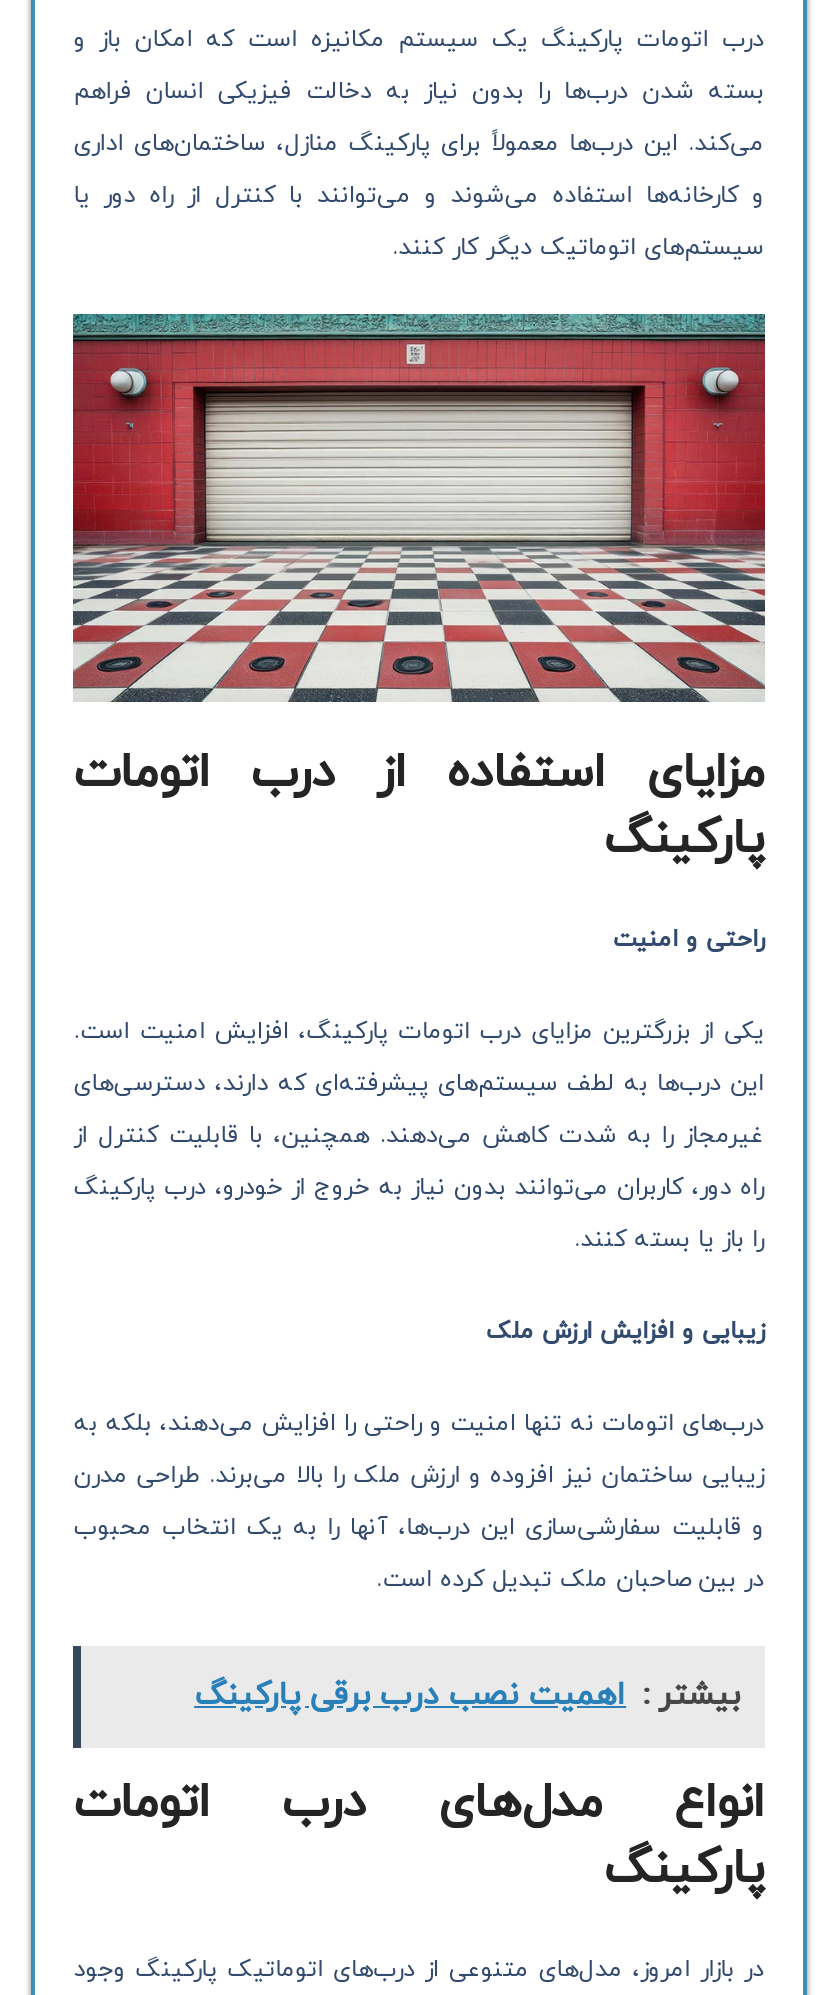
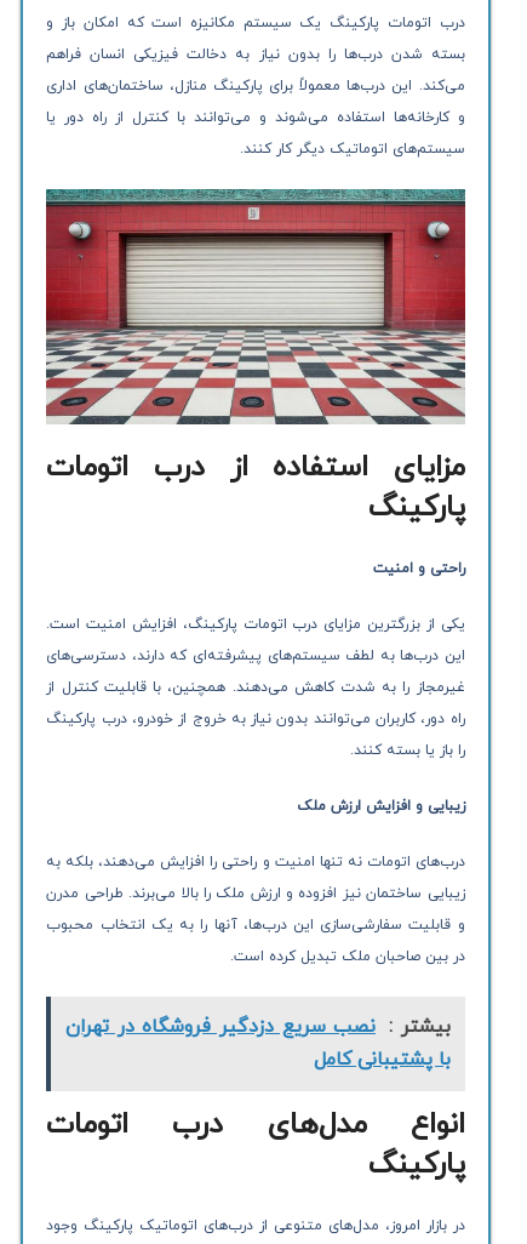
[194,1673,740,1717] بیشتر : اهمیت نصب درب برقی پارکینگ -> [66,1013,450,1073] بیشتر : نصب سریع دزدگیر فروشگاه در تهران | با پشتیبانی کامل

